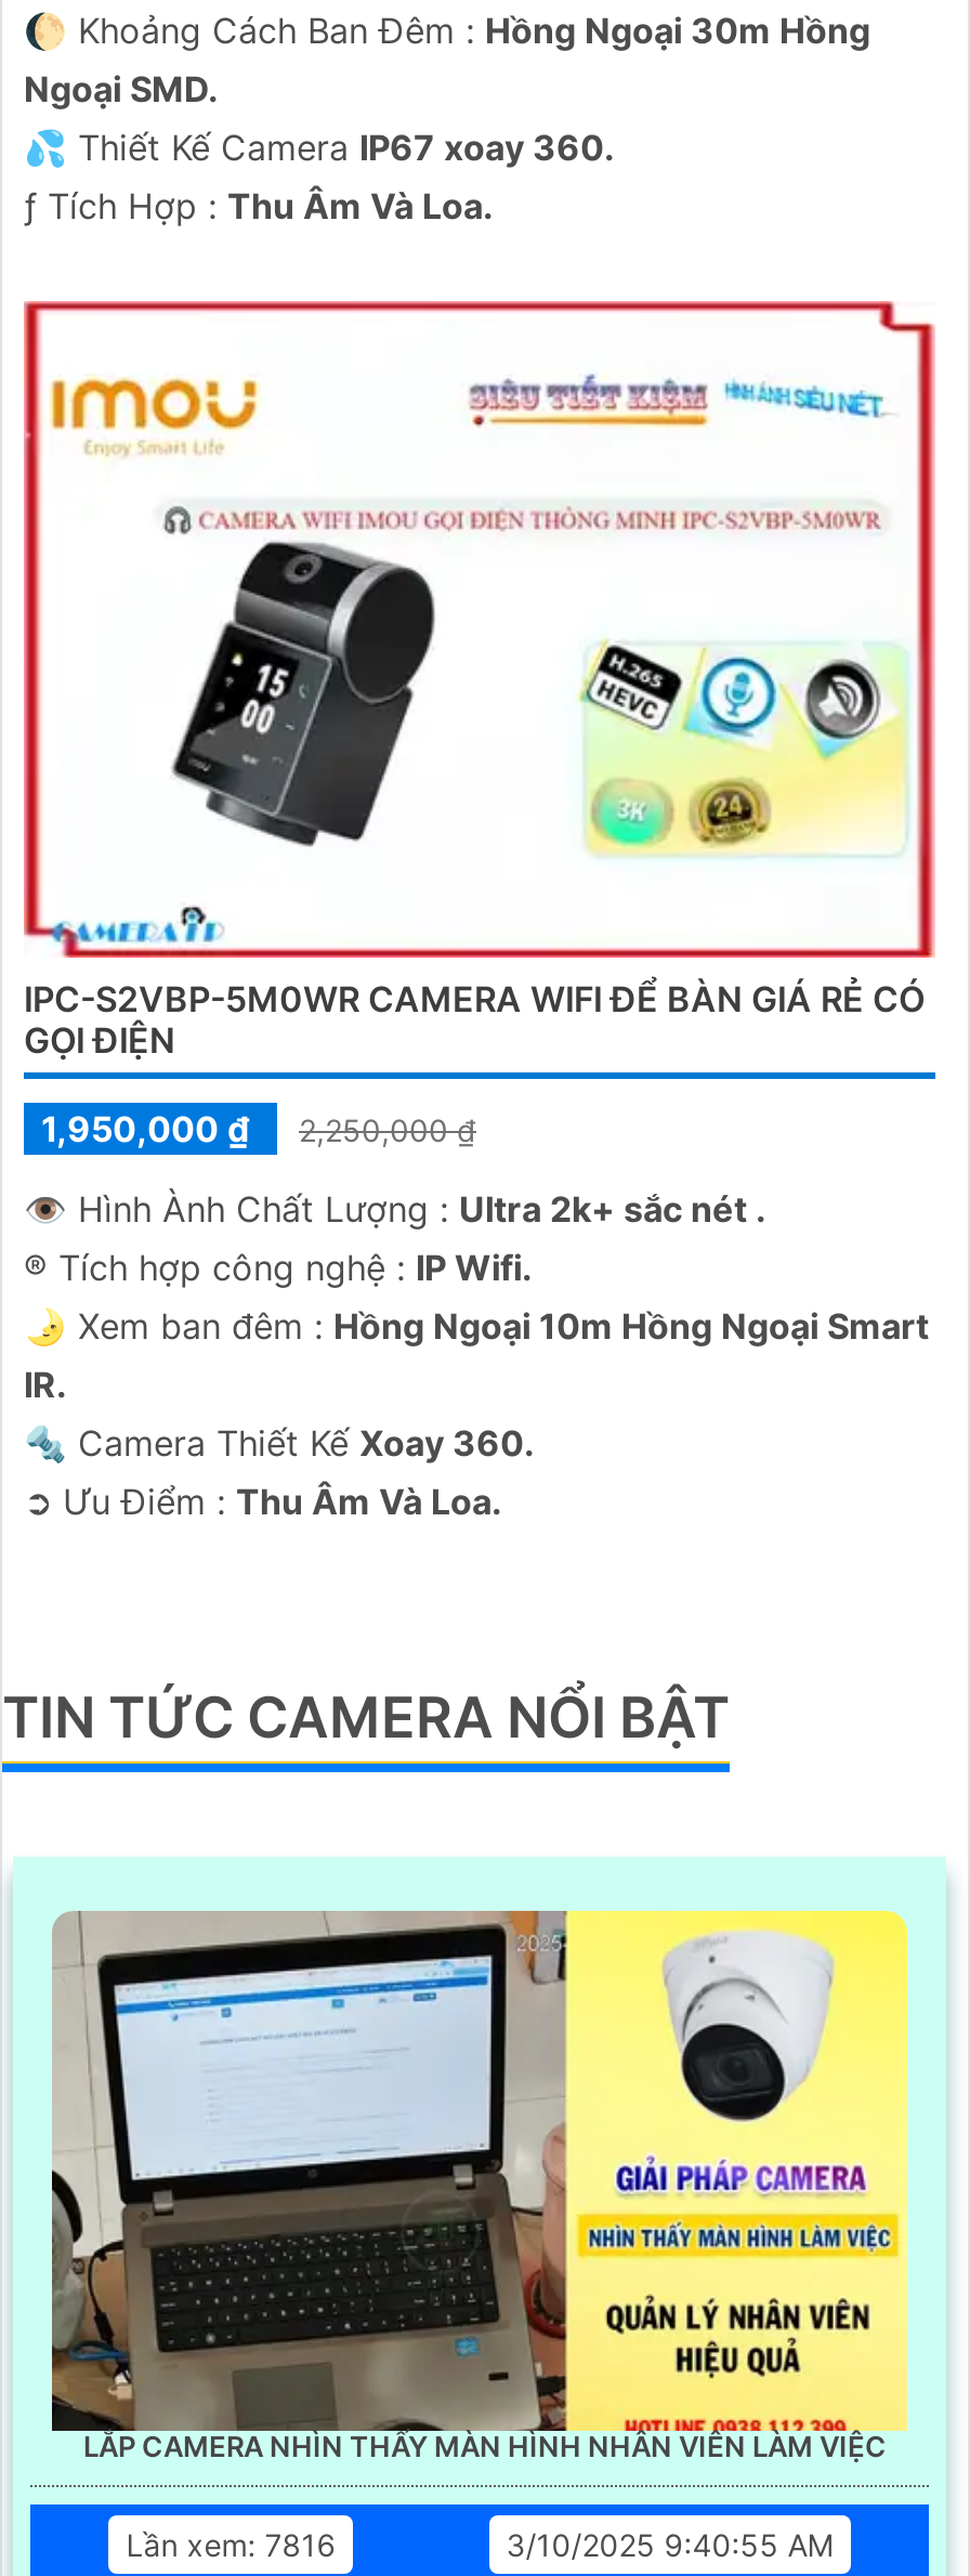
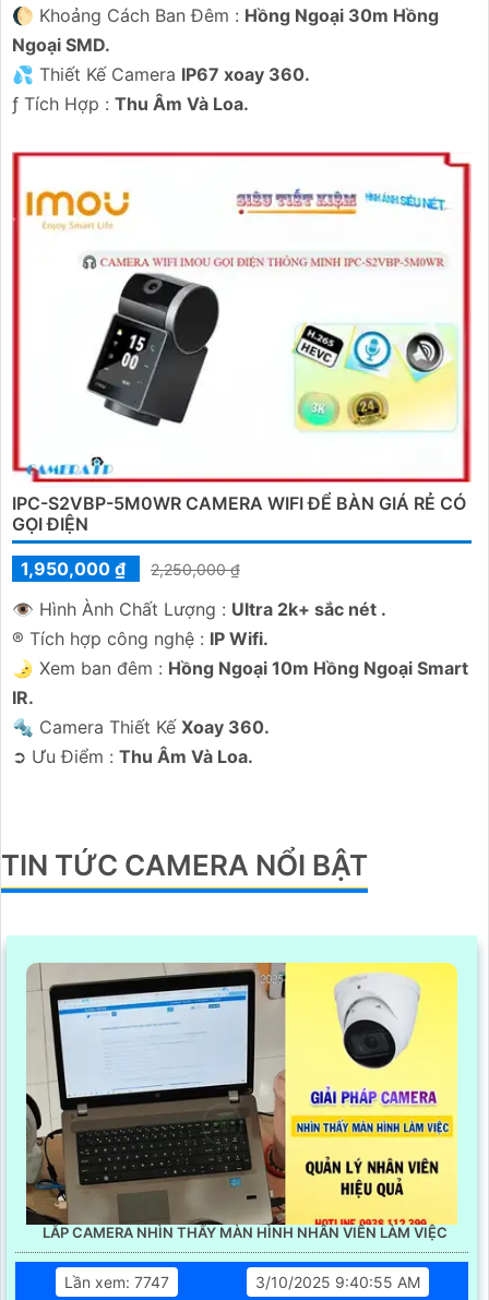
[126,2527,336,2563] Lần xem: 7816 -> [64,1273,169,1291] Lần xem: 7747

